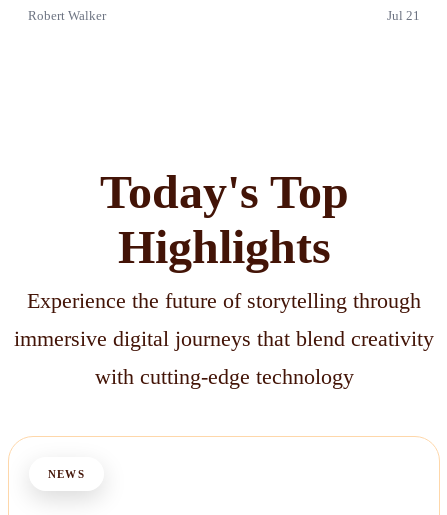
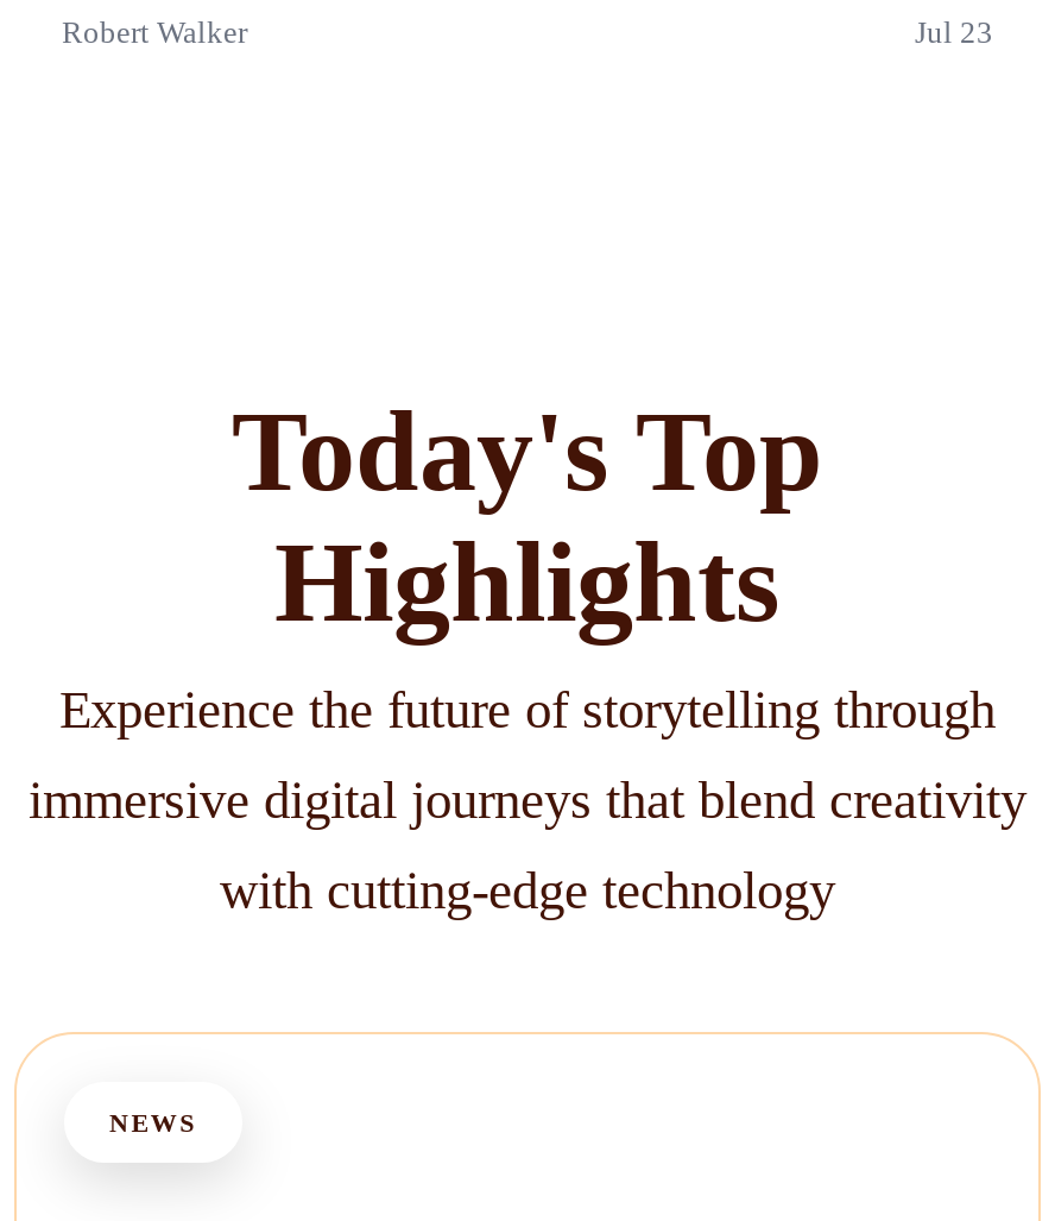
[387,9,420,23] Jul 21 -> [915,16,993,50] Jul 23

